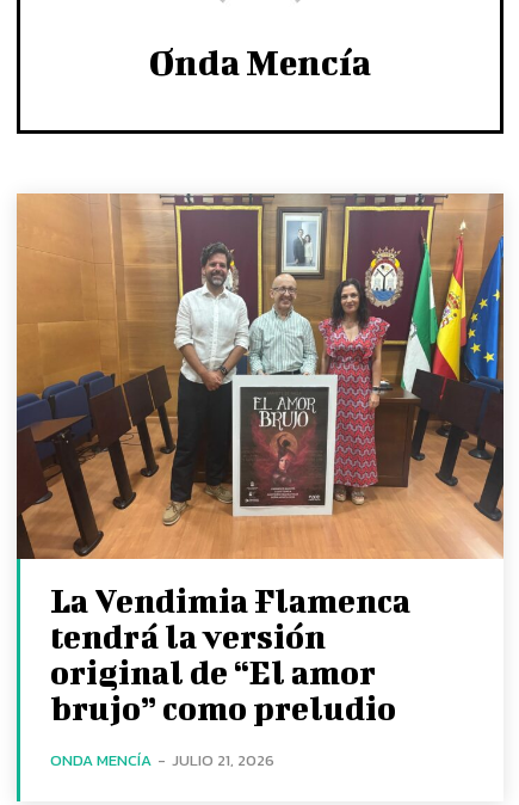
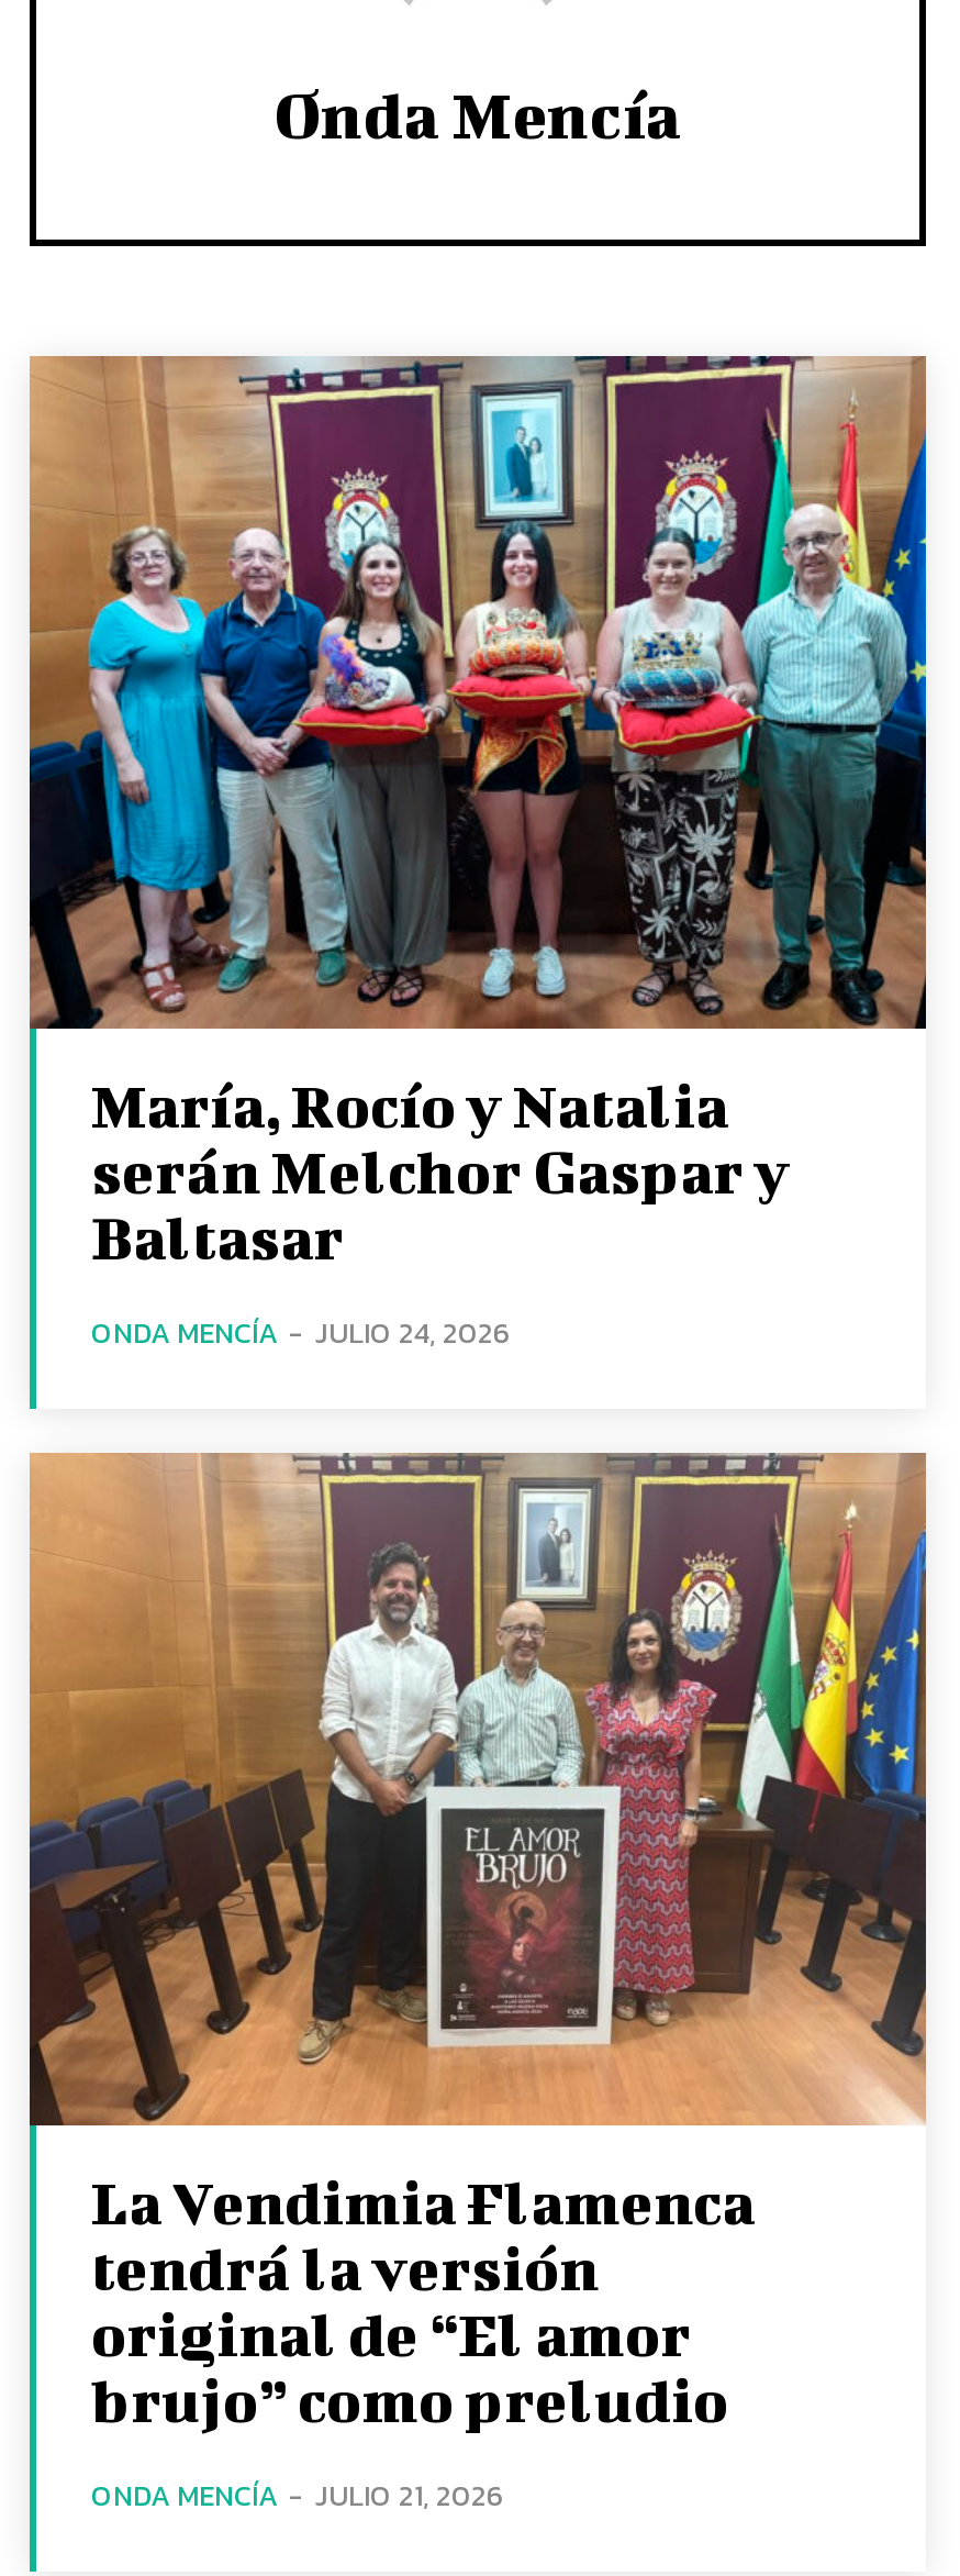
none -> [27,354,928,1354] [image] | María, Rocío y Natalia | serán Melchor Gaspar y | Baltasar | ONDA MENCÍA - JULIO 24, 2026

